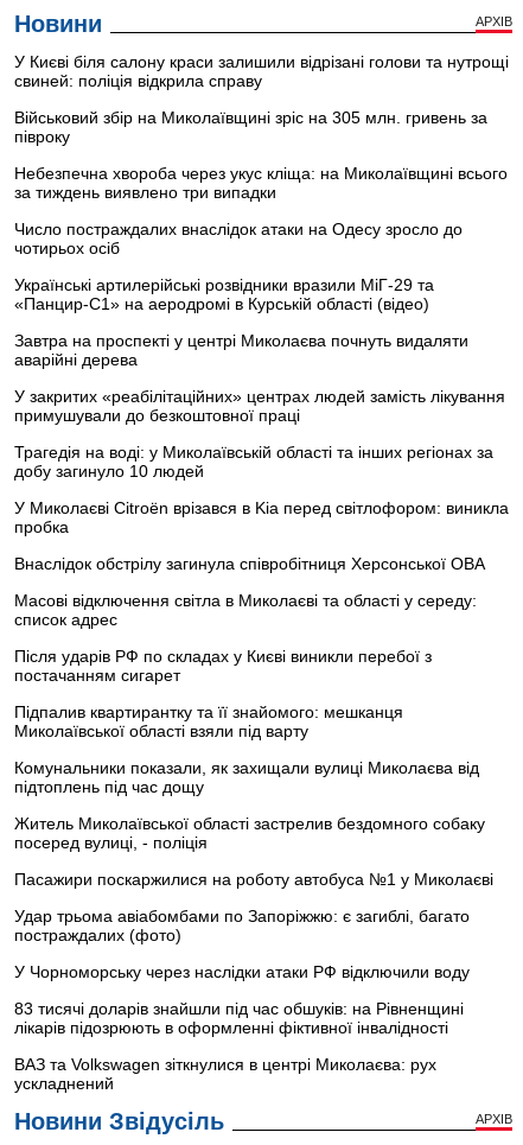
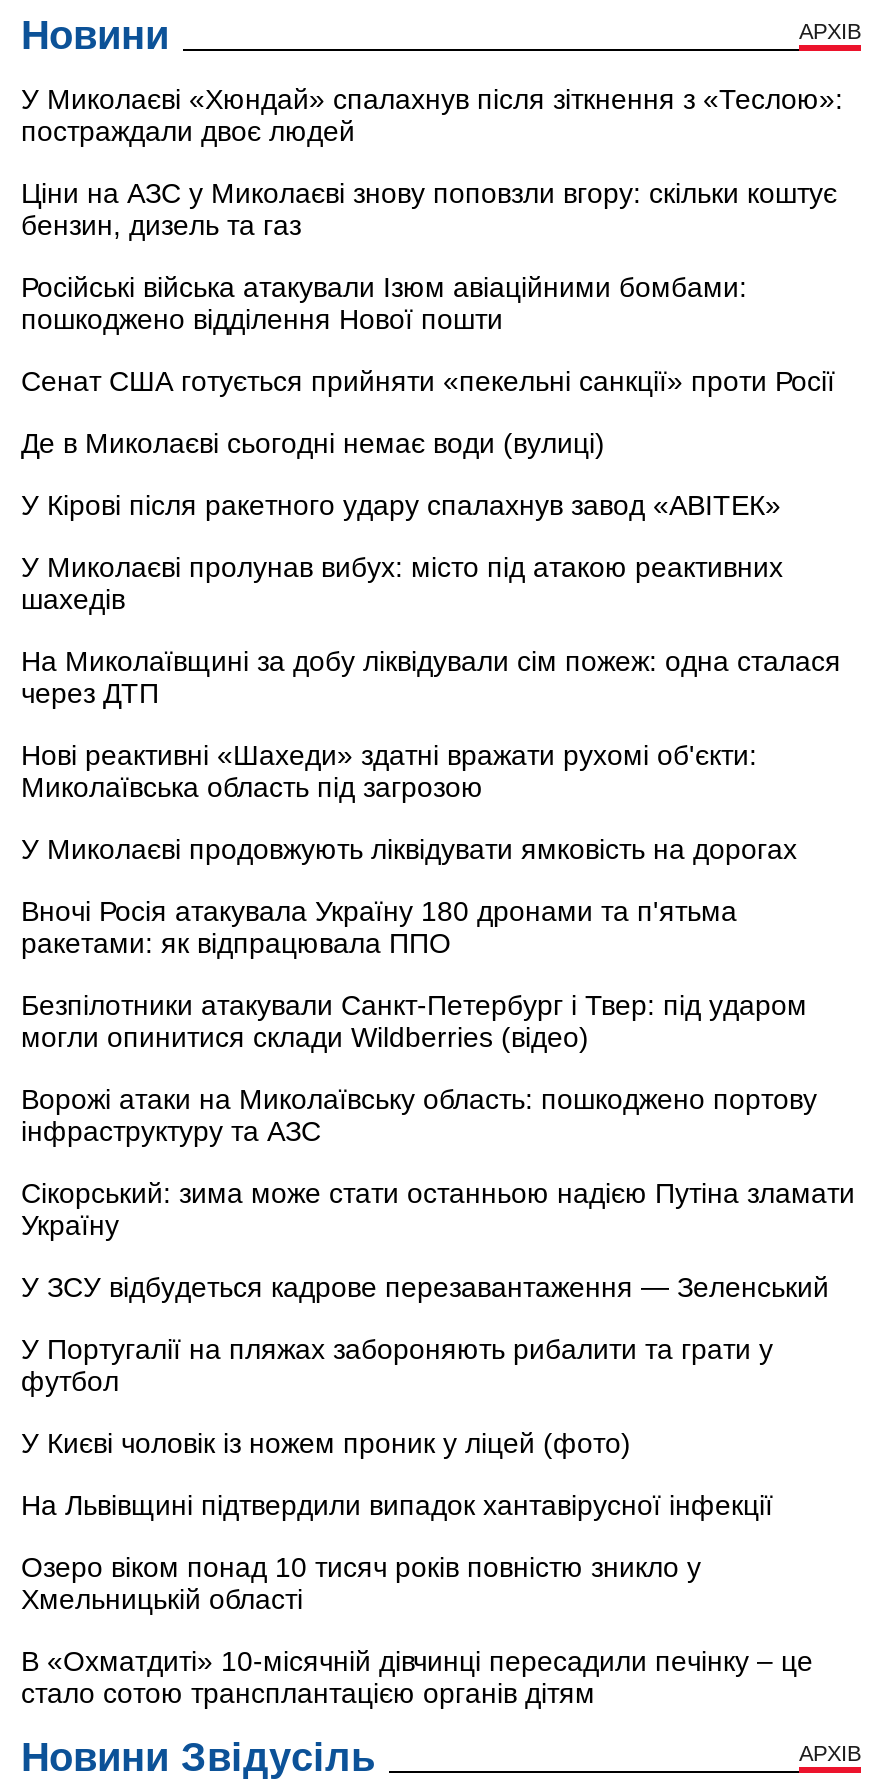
[14,52,509,90] У Києві біля салону краси залишили відрізані голови та нутрощі | свиней: поліція відкрила справу -> [21,83,843,147] У Миколаєві «Хюндай» спалахнув після зіткнення з «Теслою»: | постраждали двоє людей
[14,108,487,146] Військовий збір на Миколаївщині зріс на 305 млн. гривень за | півроку -> [21,177,837,241] Ціни на АЗС у Миколаєві знову поповзли вгору: скільки коштує | бензин, дизель та газ
[14,164,508,202] Небезпечна хвороба через укус кліща: на Миколаївщині всього | за тиждень виявлено три випадки -> [21,271,747,335] Російські війська атакували Ізюм авіаційними бомбами: | пошкоджено відділення Нової пошти
[14,220,463,257] Число постраждалих внаслідок атаки на Одесу зросло до | чотирьох осіб -> [21,365,835,397] Сенат США готується прийняти «пекельні санкції» проти Росії
[14,275,434,313] Українські артилерійські розвідники вразили МіГ-29 та | «Панцир-С1» на аеродромі в Курській області (відео) -> [21,427,605,459] Де в Миколаєві сьогодні немає води (вулиці)
[14,331,468,369] Завтра на проспекті у центрі Миколаєва почнуть видаляти | аварійні дерева -> [21,489,781,521] У Кірові після ракетного удару спалахнув завод «АВІТЕК»
[14,387,505,425] У закритих «реабілітаційних» центрах людей замість лікування | примушували до безкоштовної праці -> [21,551,783,615] У Миколаєві пролунав вибух: місто під атакою реактивних | шахедів
[14,443,493,481] Трагедія на воді: у Миколаївській області та інших регіонах за | добу загинуло 10 людей -> [21,645,841,709] На Миколаївщині за добу ліквідували сім пожеж: одна сталася | через ДТП
[14,498,509,536] У Миколаєві Citroën врізався в Kia перед світлофором: виникла | пробка -> [21,739,757,803] Нові реактивні «Шахеди» здатні вражати рухомі об'єкти: | Миколаївська область під загрозою
[14,554,485,573] Внаслідок обстрілу загинула співробітниця Херсонської ОВА -> [21,833,797,865] У Миколаєві продовжують ліквідувати ямковість на дорогах
[14,591,477,629] Масові відключення світла в Миколаєві та області у середу: | список адрес -> [21,895,737,959] Вночі Росія атакувала Україну 180 дронами та п'ятьма | ракетами: як відпрацювала ППО
[14,647,432,685] Після ударів РФ по складах у Києві виникли перебої з | постачанням сигарет -> [21,989,807,1053] Безпілотники атакували Санкт-Петербург і Твер: під ударом | могли опинитися склади Wildberries (відео)
[14,702,403,740] Підпалив квартирантку та її знайомого: мешканця | Миколаївської області взяли під варту -> [21,1083,817,1147] Ворожі атаки на Миколаївську область: пошкоджено портову | інфраструктуру та АЗС
[14,758,479,796] Комунальники показали, як захищали вулиці Миколаєва від | підтоплень під час дощу -> [21,1177,855,1241] Сікорський: зима може стати останньою надією Путіна зламати | Україну
[14,814,485,852] Житель Миколаївської області застрелив бездомного собаку | посеред вулиці, - поліція -> [21,1271,829,1303] У ЗСУ відбудеться кадрове перезавантаження — Зеленський
[14,870,493,889] Пасажири поскаржилися на роботу автобуса №1 у Миколаєві -> [21,1333,773,1397] У Португалії на пляжах забороняють рибалити та грати у | футбол
[14,907,470,944] Удар трьома авіабомбами по Запоріжжю: є загиблі, багато | постраждалих (фото) -> [21,1427,631,1459] У Києві чоловік із ножем проник у ліцей (фото)
[14,962,470,981] У Чорноморську через наслідки атаки РФ відключили воду -> [21,1489,773,1521] На Львівщині підтвердили випадок хантавірусної інфекції
[14,999,464,1037] 83 тисячі доларів знайшли під час обшуків: на Рівненщині | лікарів підозрюють в оформленні фіктивної інвалідності -> [21,1551,701,1615] Озеро віком понад 10 тисяч років повністю зникло у | Хмельницькій області
[14,1055,436,1093] ВАЗ та Volkswagen зіткнулися в центрі Миколаєва: рух | уcкладнений -> [21,1645,813,1709] В «Охматдиті» 10-місячній дівчинці пересадили печінку – це | стало сотою трансплантацією органів дітям

